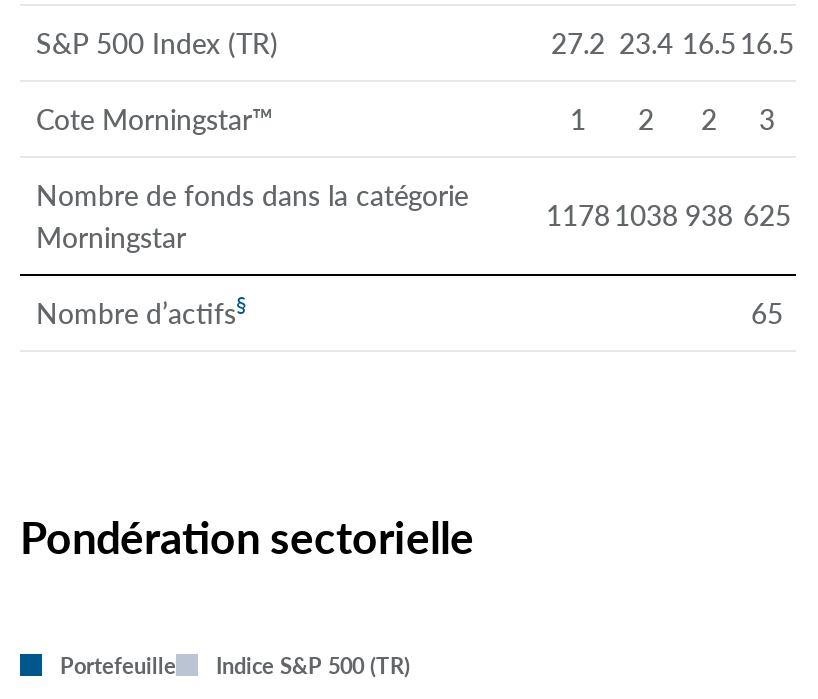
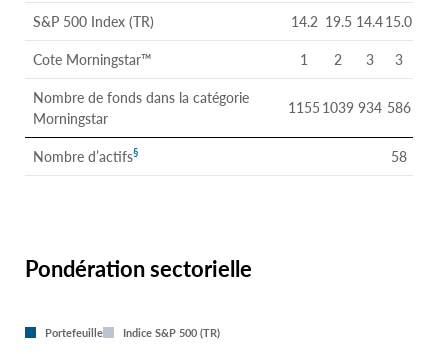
[551,25,794,59] 27.2 23.4 16.5 16.5 -> [290,13,412,30] 14.2 19.5 14.4 15.0
[570,101,775,135] 1 2 2 3 -> [300,51,402,68] 1 2 3 3
[546,197,791,231] 1178 1038 938 625 -> [288,99,410,116] 1155 1039 934 586
[751,295,783,329] 65 -> [390,148,406,165] 58

